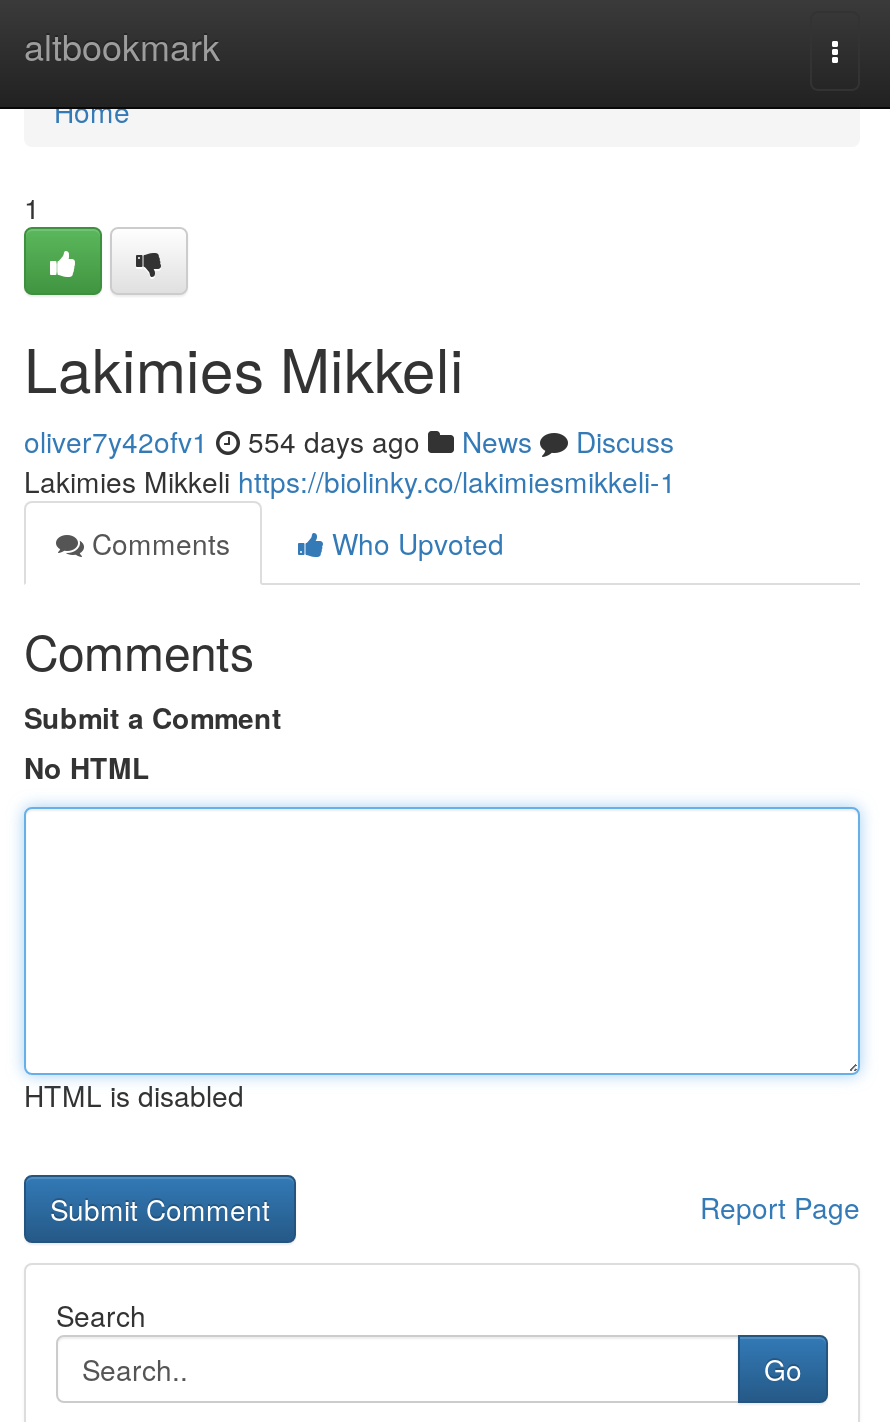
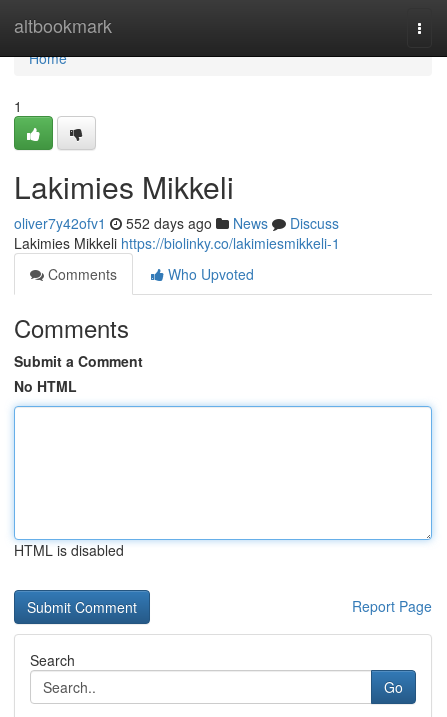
[24,421,674,461] oliver7y42ofv1 554 days ago News Discuss -> [14,213,339,233] oliver7y42ofv1 552 days ago News Discuss

